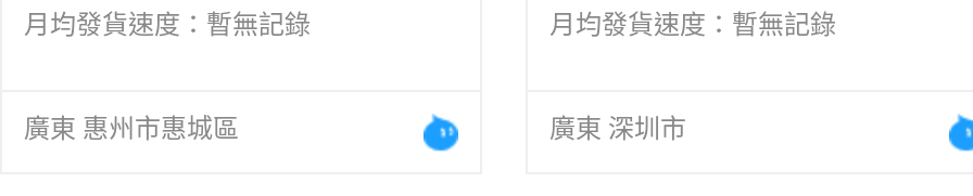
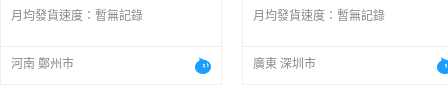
[24,114,239,144] 廣東 惠州市惠城區 -> [11,57,74,71] 河南 鄭州市

